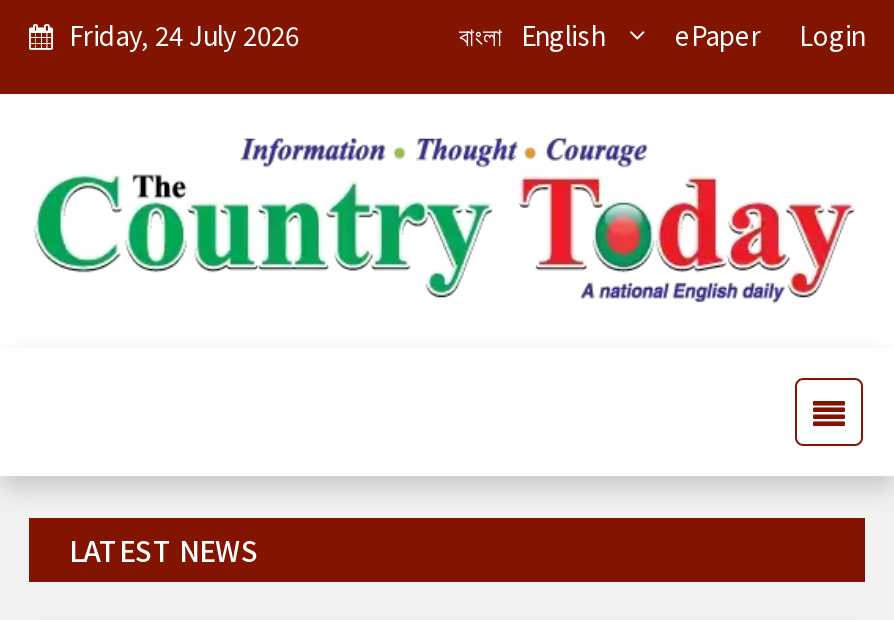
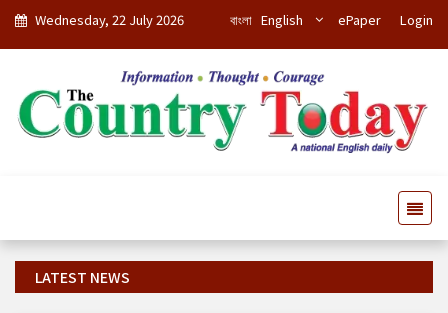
[69,16,299,54] Friday, 24 July 2026 -> [35,10,184,29] Wednesday, 22 July 2026

